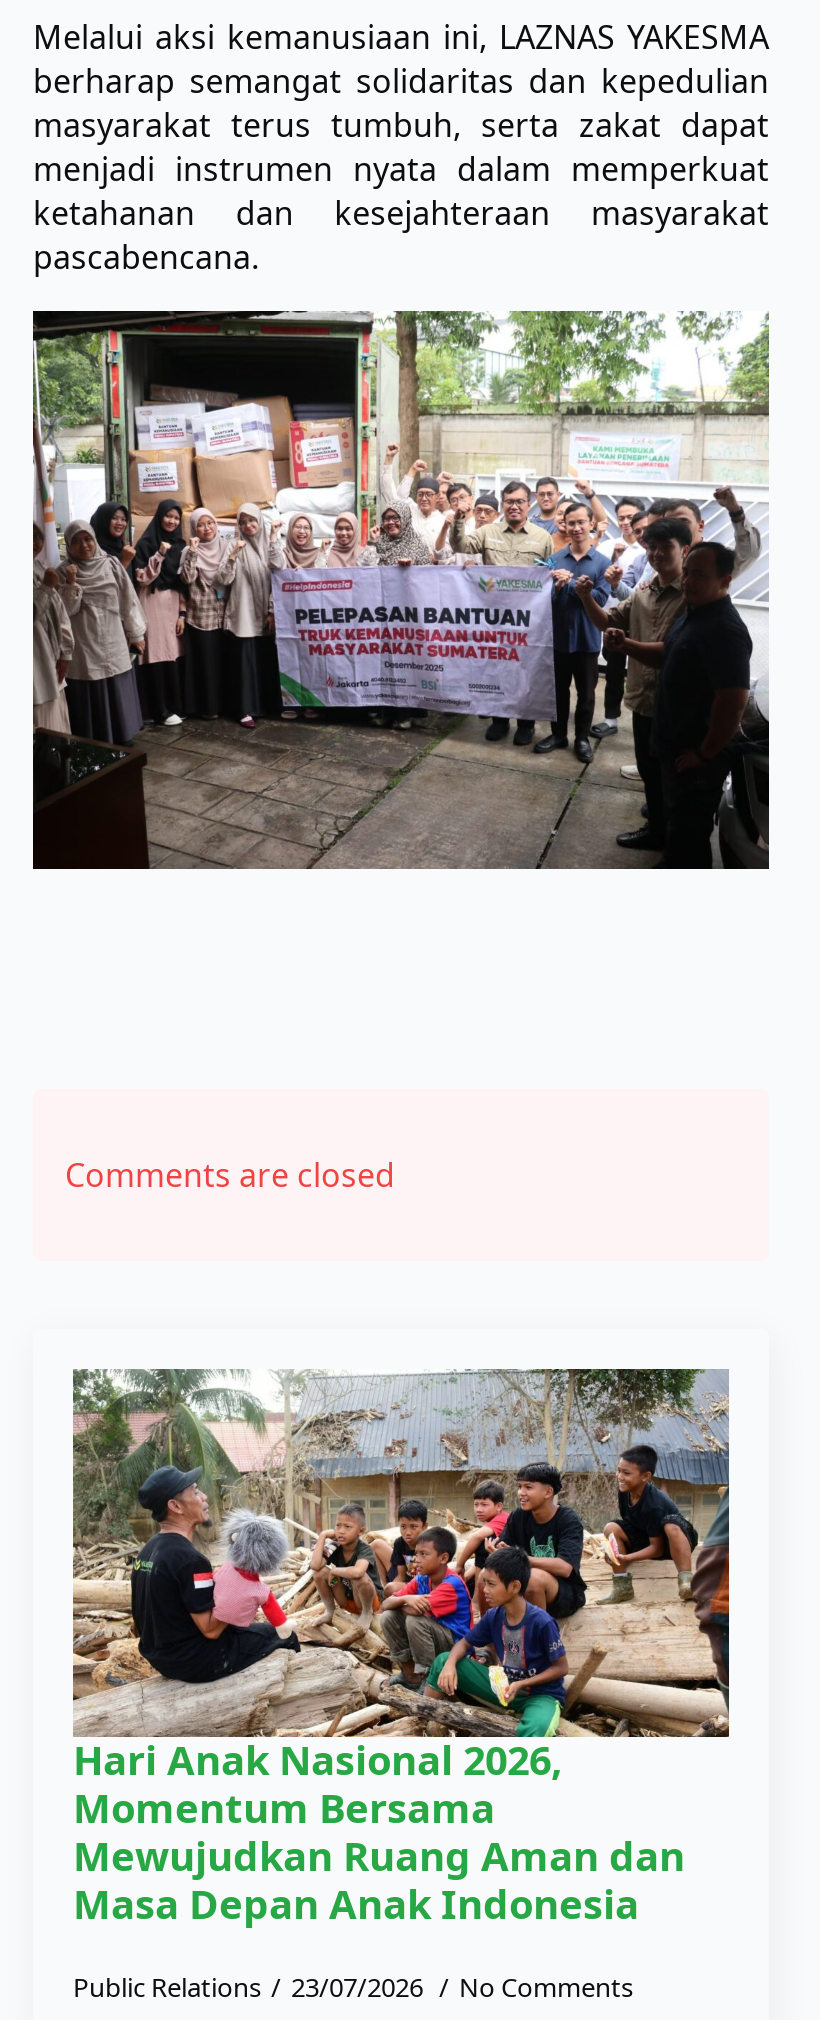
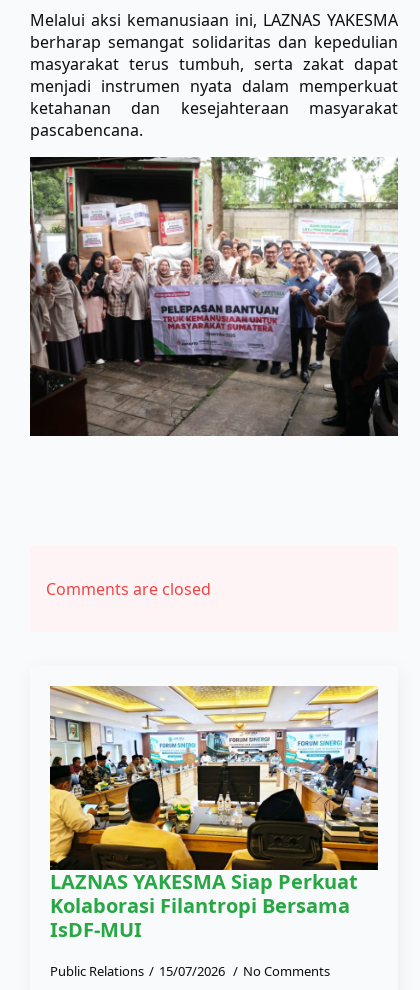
[71,1367,731,1932] [image] | Hari Anak Nasional 2026, | Momentum Bersama | Mewujudkan Ruang Aman dan | Masa Depan Anak Indonesia -> [49,685,379,943] [image] | LAZNAS YAKESMA Siap Perkuat | Kolaborasi Filantropi Bersama | IsDF-MUI
[73,1970,633,2006] Public Relations 23/07/2026 No Comments -> [50,962,330,980] Public Relations 15/07/2026 No Comments

